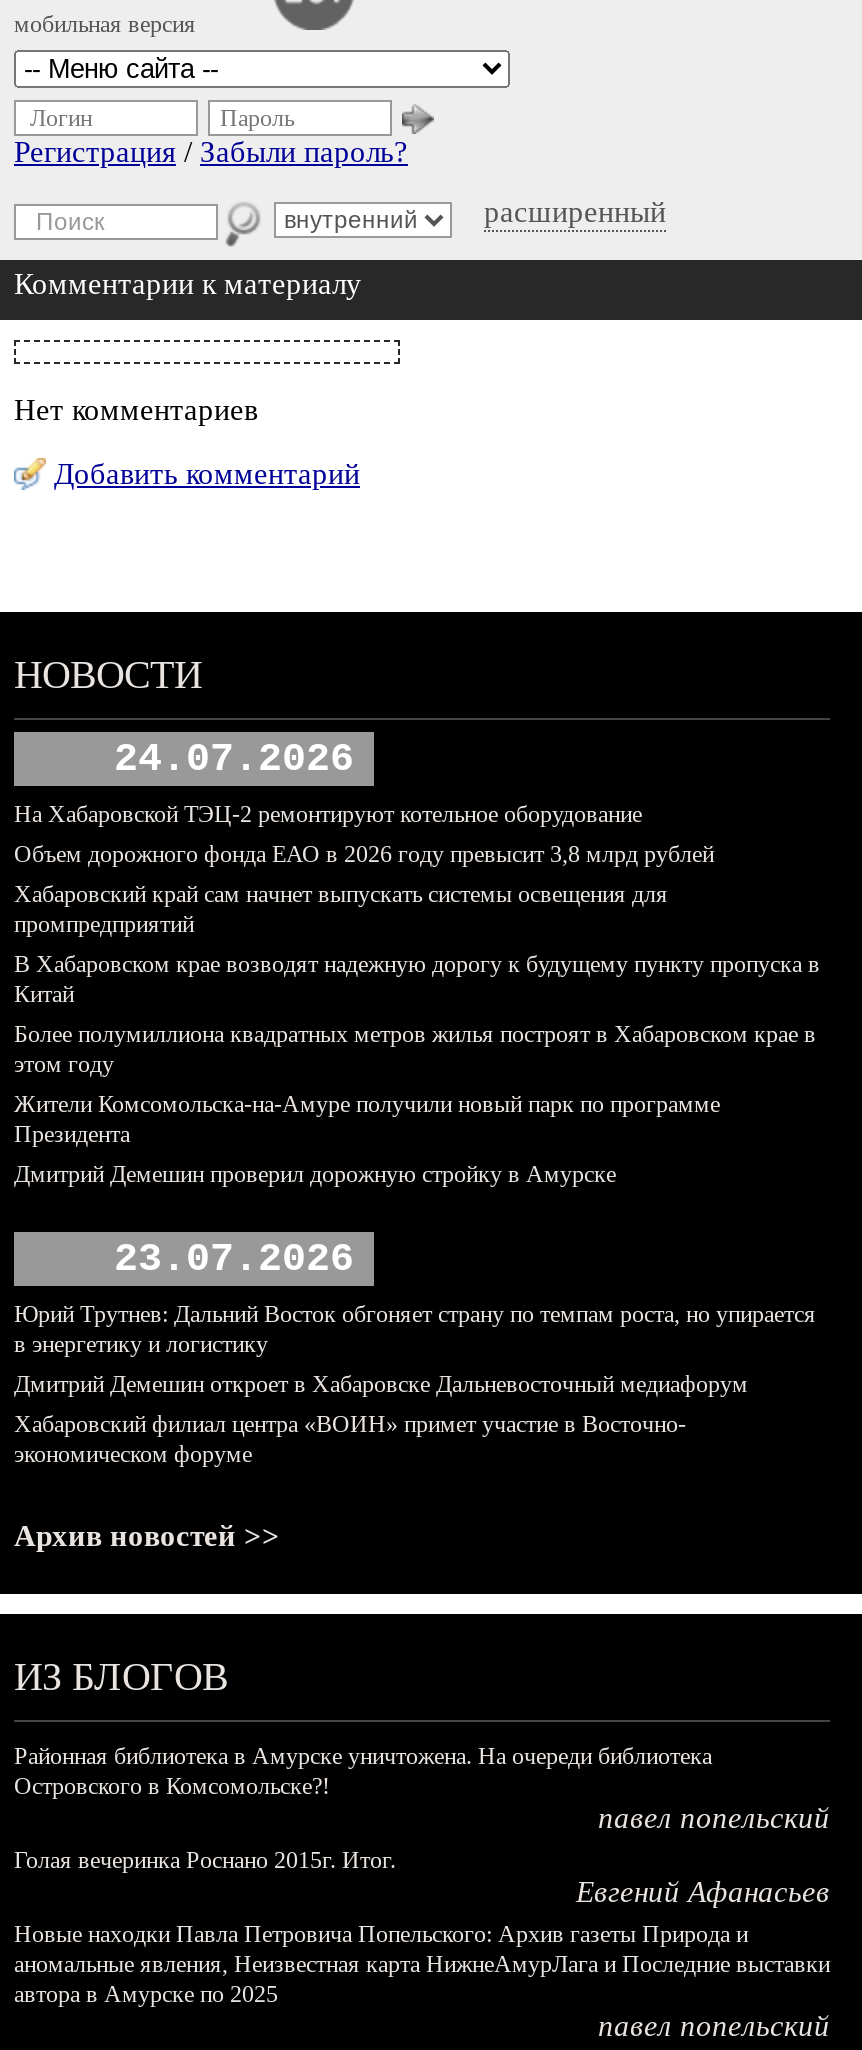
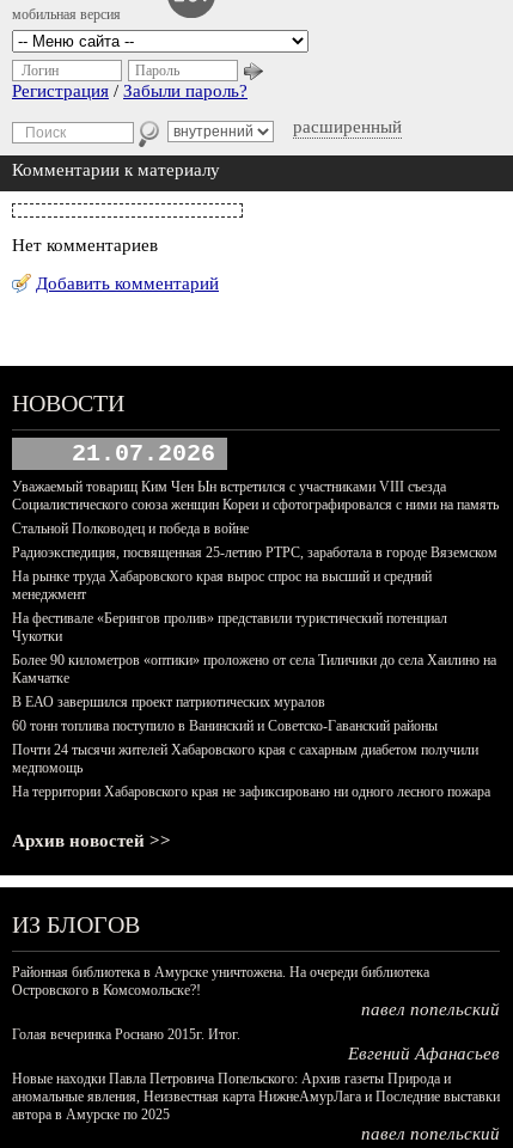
[14,736,820,1468] 24.07.2026 | На Хабаровской ТЭЦ-2 ремонтируют котельное оборудование | Объем дорожного фонда ЕАО в 2026 году превысит 3,8 млрд рублей | Хабаровский край сам начнет выпускать системы освещения для | промпредприятий | В Хабаровском крае возводят надежную дорогу к будущему пункту пропуска в | Китай | Более полумиллиона квадратных метров жилья построят в Хабаровском крае в | этом году | Жители Комсомольска-на-Амуре получили новый парк по программе | Президента | Дмитрий Демешин проверил дорожную стройку в Амурске | 23.07.2026 | Юрий Трутнев: Дальний Восток обгоняет страну по темпам роста, но упирается | в энергетику и логистику | Дмитрий Демешин откроет в Хабаровске Дальневосточный медиафорум | Хабаровский филиал центра «ВОИН» примет участие в Восточно- | экономическом форуме -> [12,440,499,800] 21.07.2026 | Уважаемый товарищ Ким Чен Ын встретился с участниками VIII съезда | Социалистического союза женщин Кореи и сфотографировался с ними на память | Стальной Полководец и победа в войне | Радиоэкспедиция, посвященная 25-летию РТРС, заработала в городе Вяземском | На рынке труда Хабаровского края вырос спрос на высший и средний | менеджмент | На фестивале «Берингов пролив» представили туристический потенциал | Чукотки | Более 90 километров «оптики» проложено от села Тиличики до села Хаилино на | Камчатке | В ЕАО завершился проект патриотических муралов | 60 тонн топлива поступило в Ванинский и Советско-Гаванский районы | Почти 24 тысячи жителей Хабаровского края с сахарным диабетом получили | медпомощь | На территории Хабаровского края не зафиксировано ни одного лесного пожара

